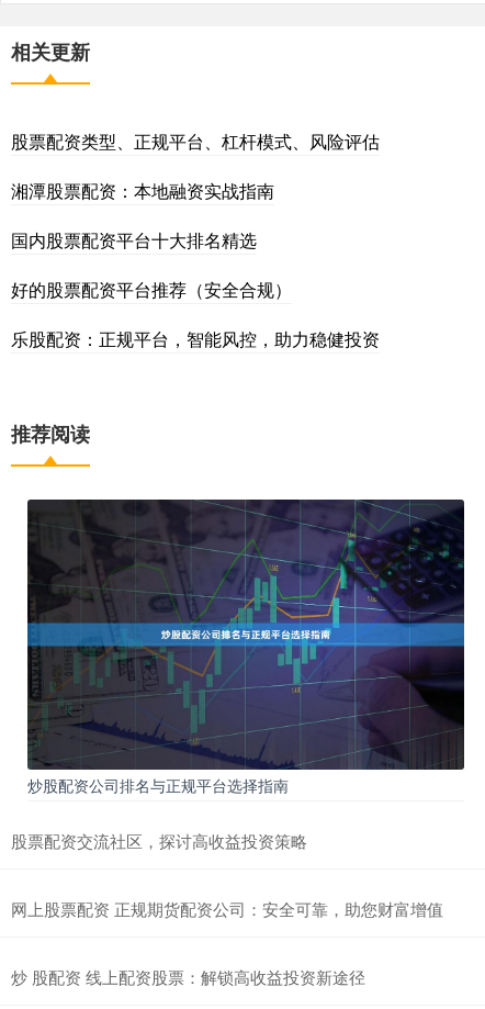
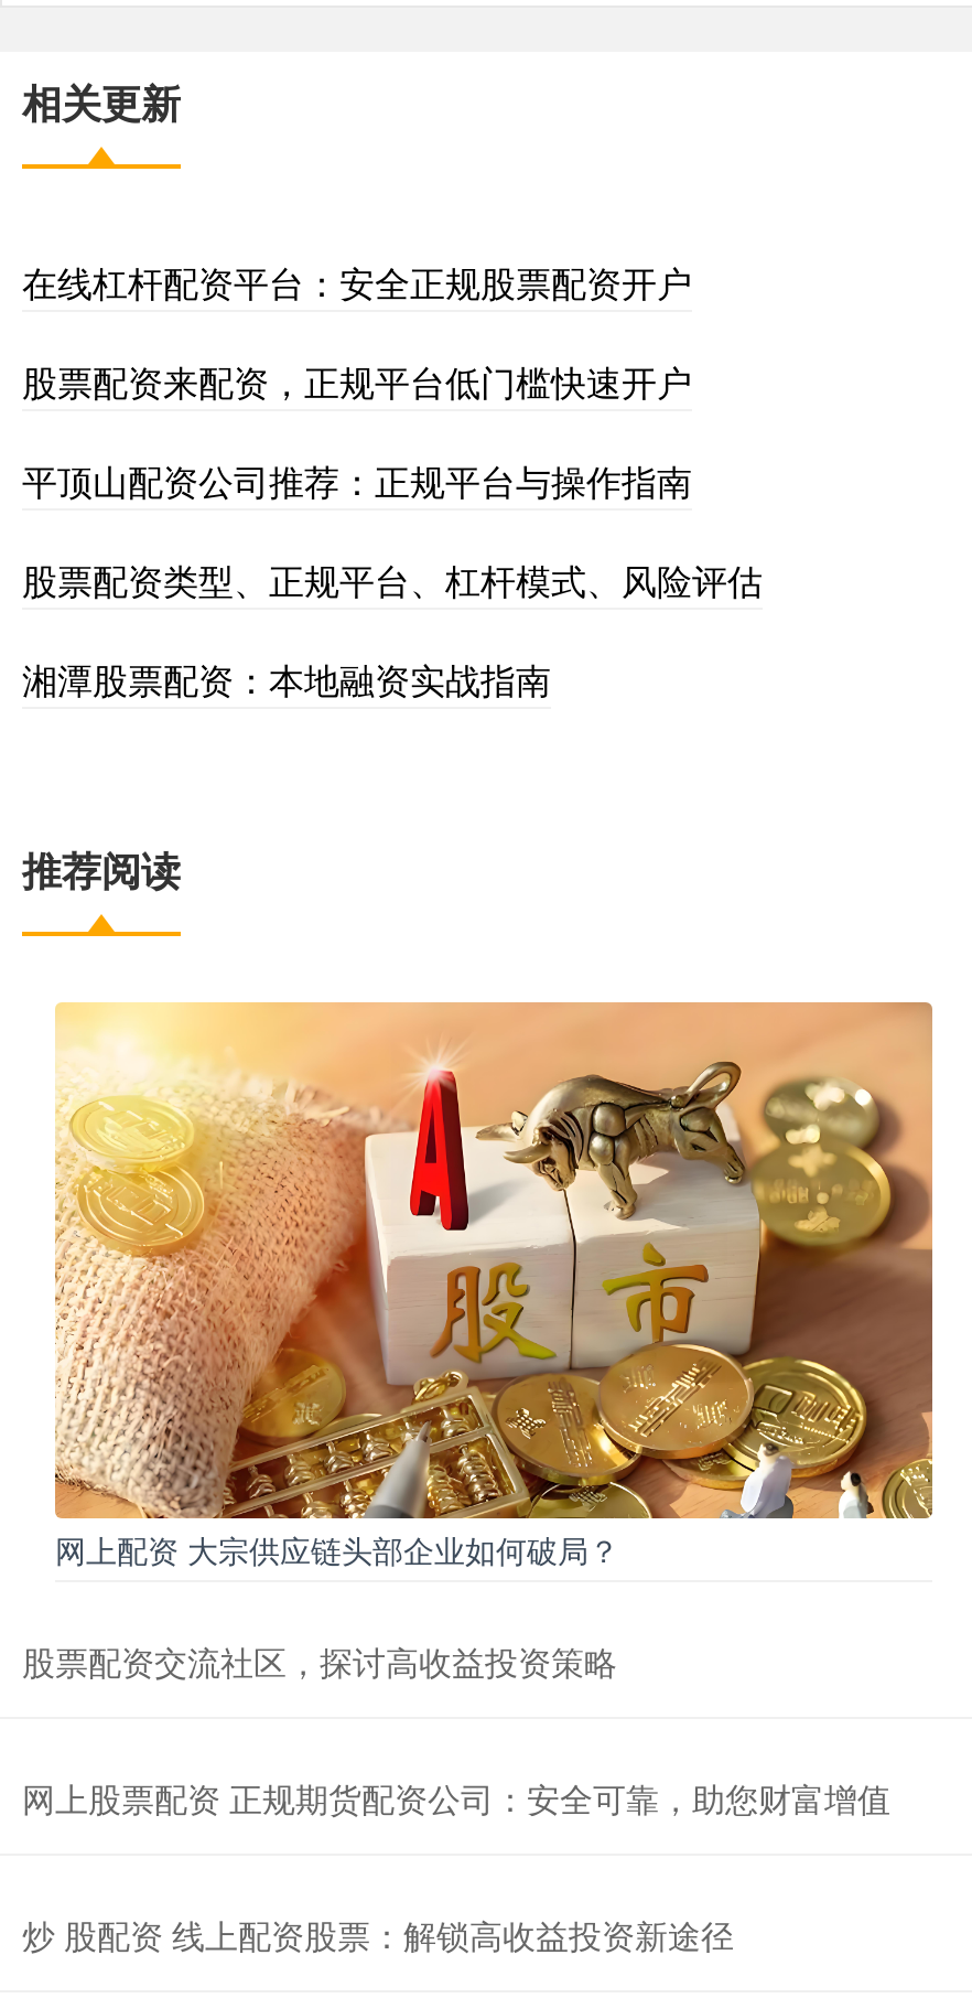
none -> [22,257,692,507] 在线杠杆配资平台：安全正规股票配资开户 | 股票配资来配资，正规平台低门槛快速开户 | 平顶山配资公司推荐：正规平台与操作指南
moved [11,129,380,203] -> [22,555,763,705]: 股票配资类型、正规平台、杠杆模式、风险评估 | 湘潭股票配资：本地融资实战指南
[11,227,380,352] 国内股票配资平台十大排名精选 | 好的股票配资平台推荐（安全合规） | 乐股配资：正规平台，智能风控，助力稳健投资 -> none
[26,498,465,796] [image] | 炒股配资公司排名与正规平台选择指南 -> [53,1000,935,1571] [image] | 网上配资 大宗供应链头部企业如何破局？

